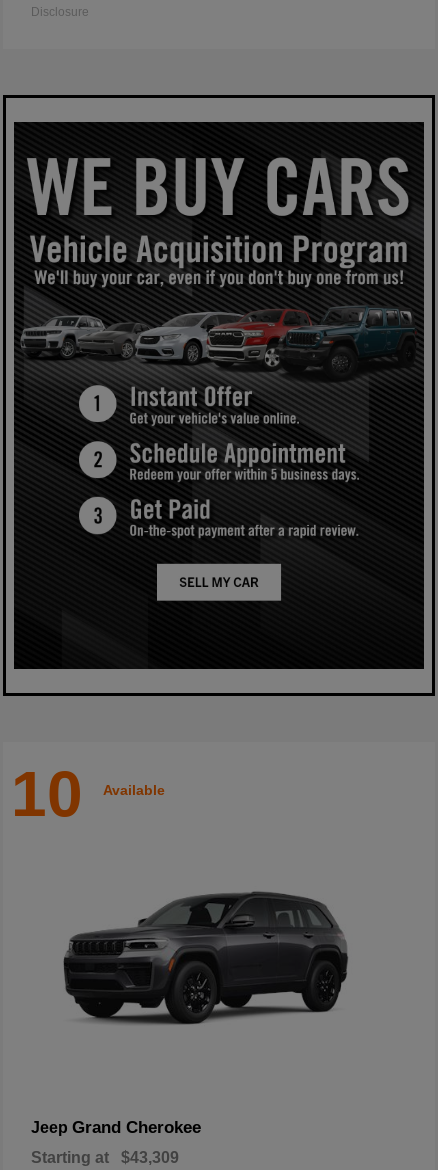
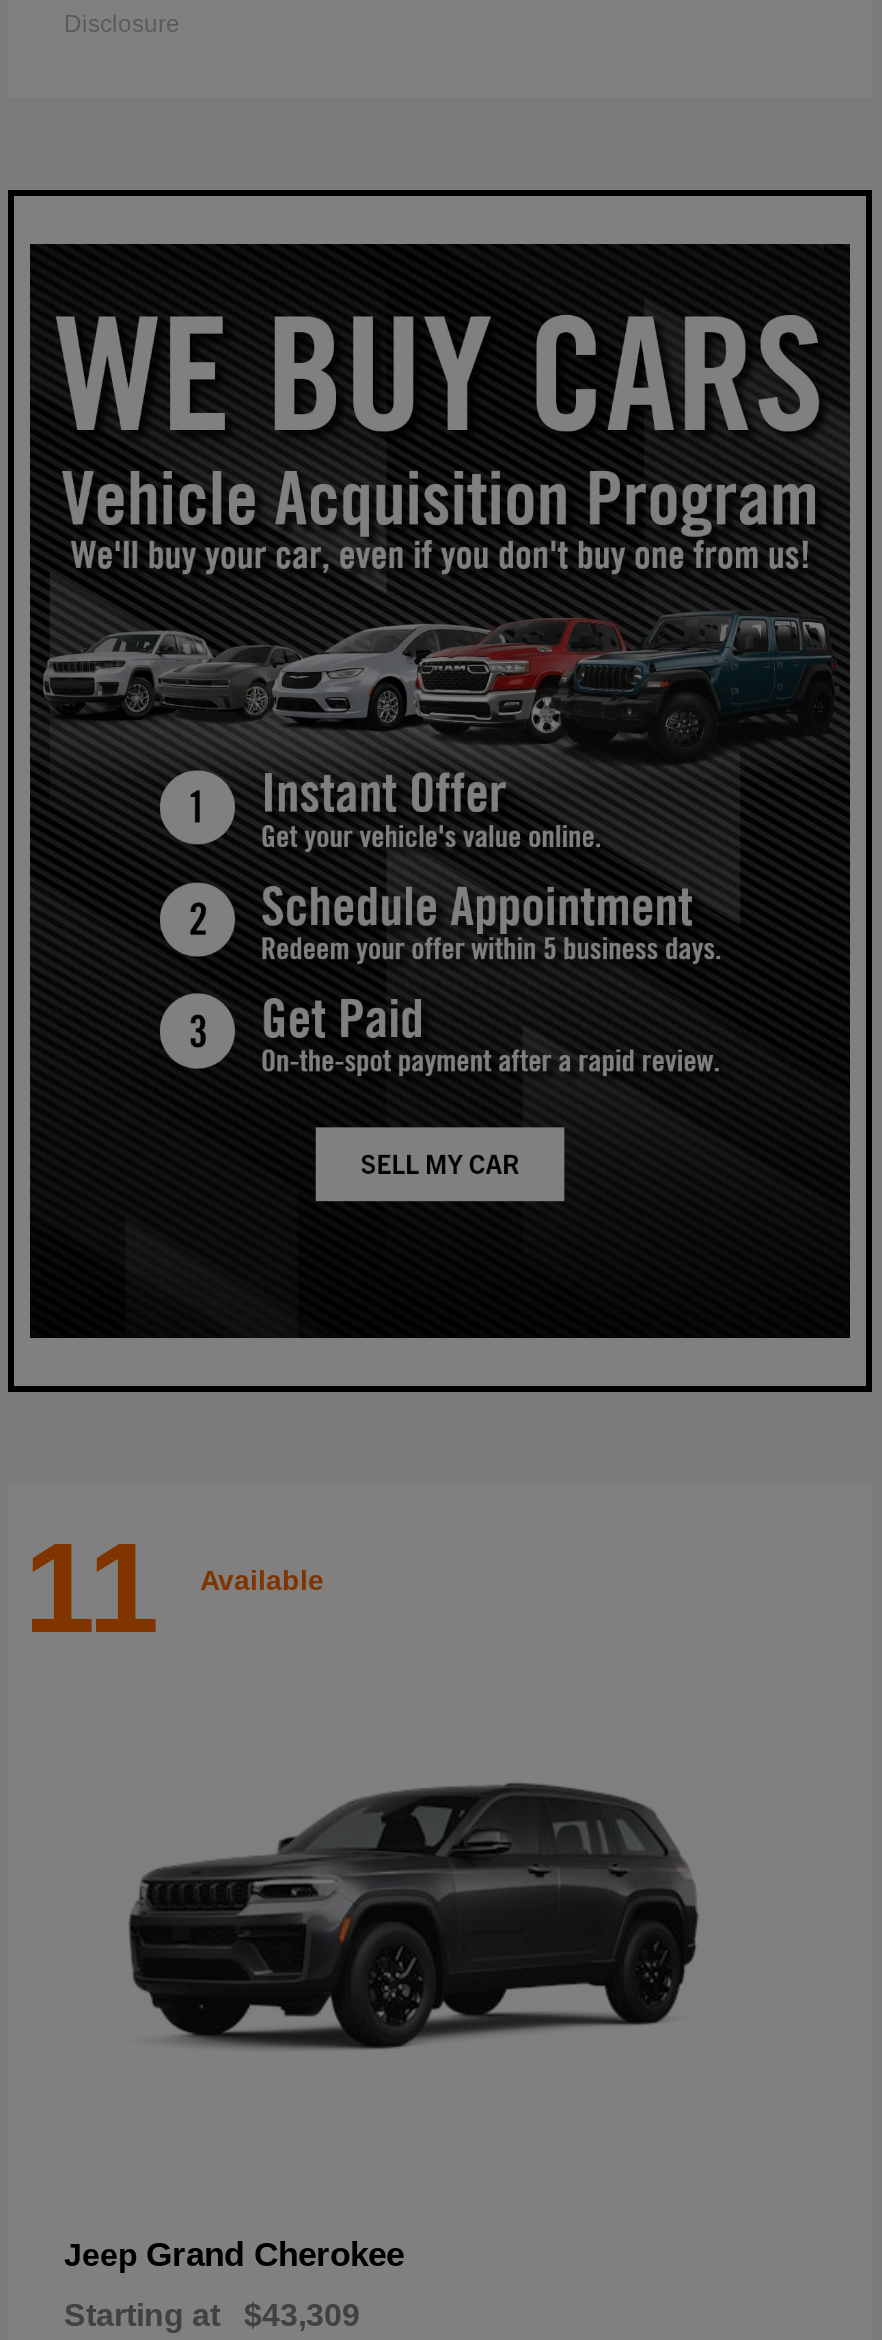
[11,758,165,830] 10 Available -> [24,1516,324,1660] 11 Available

